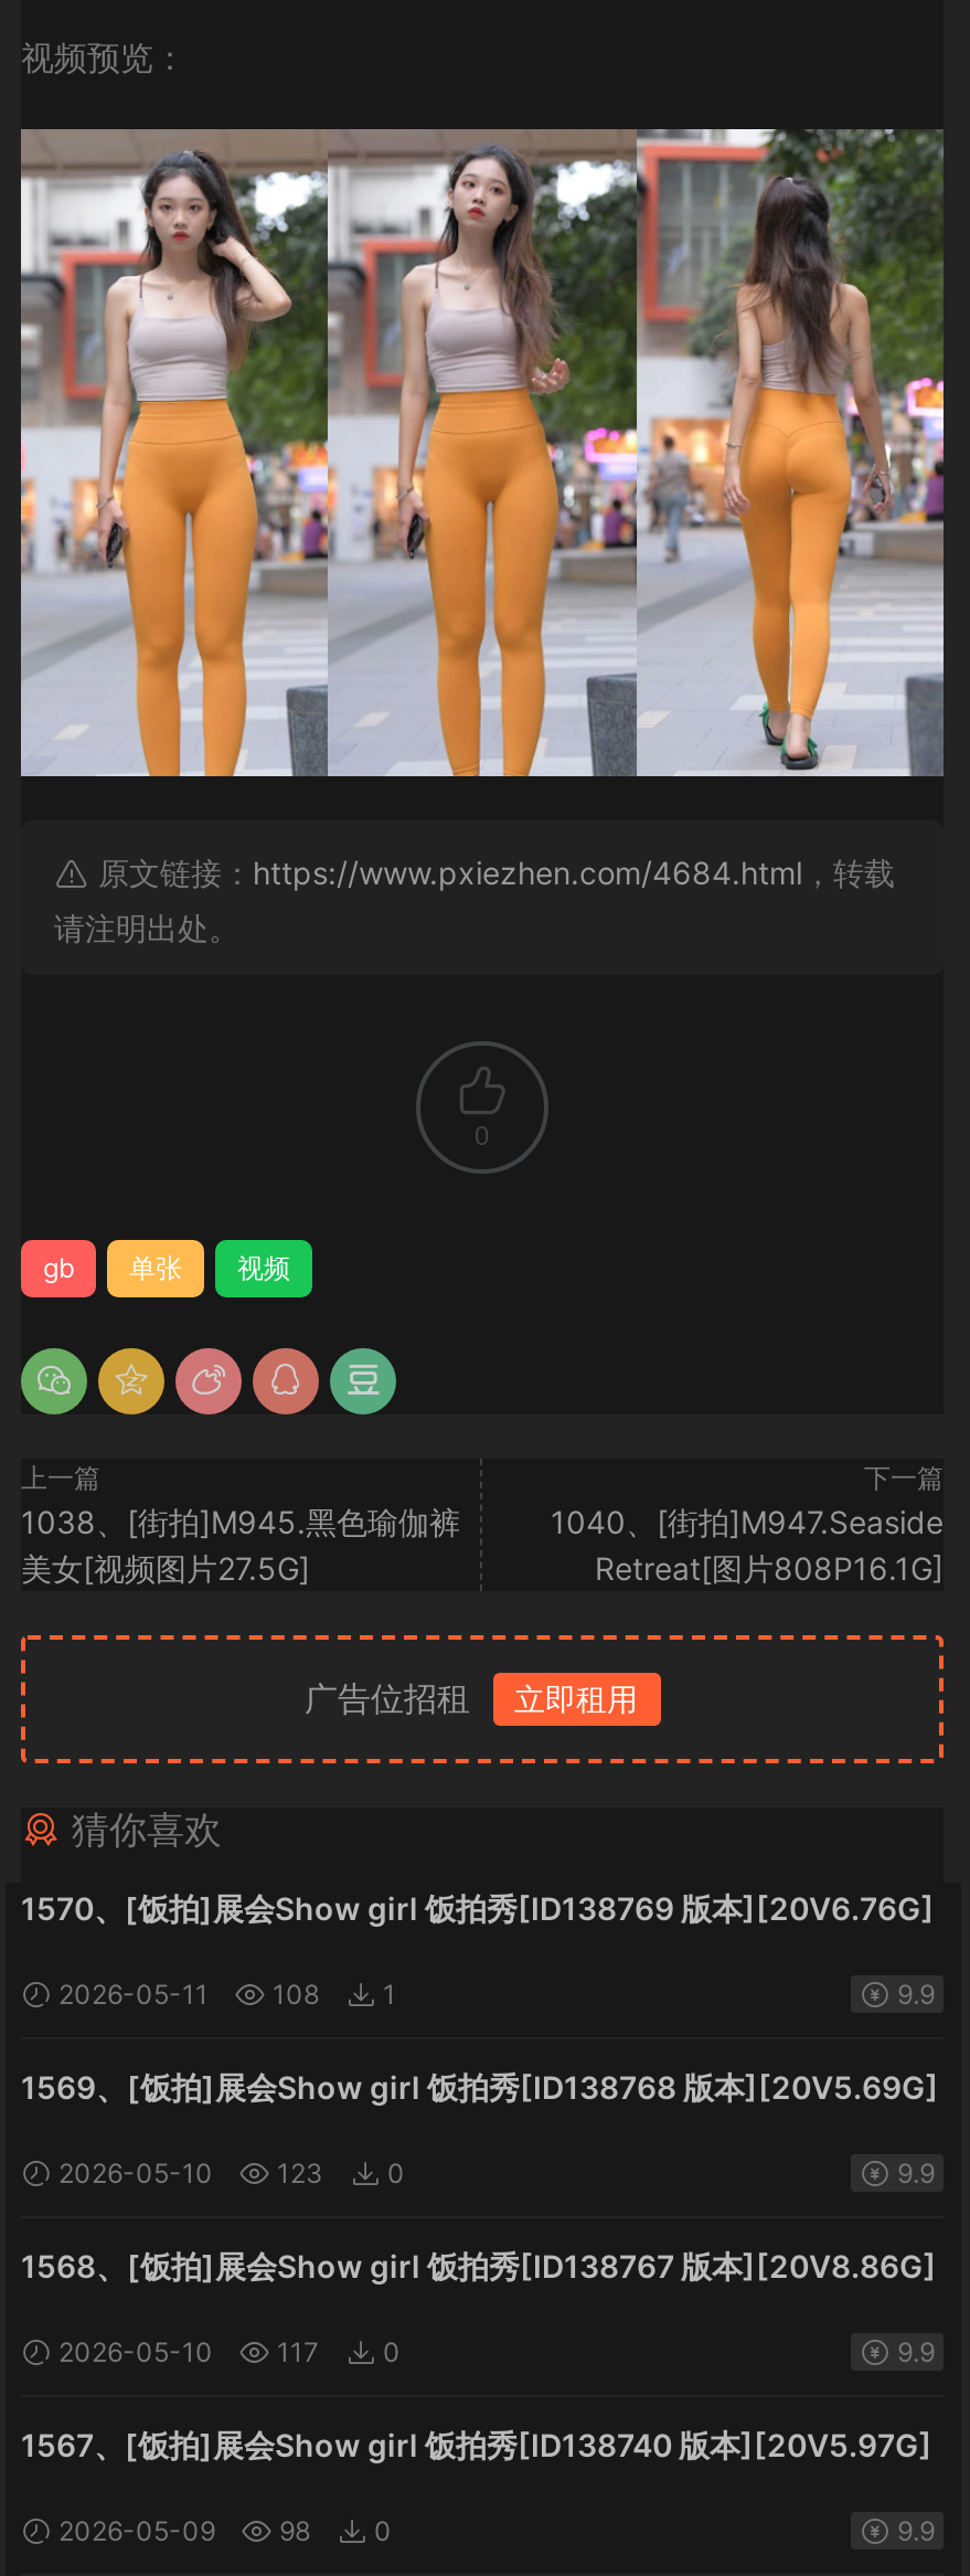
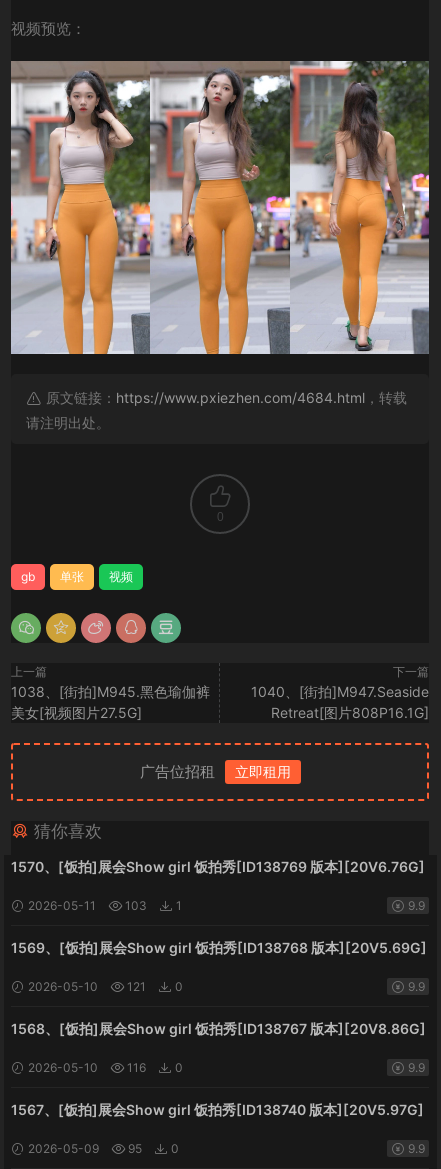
[52,1977,396,2010] 2026-05-11 108 1 -> [25,898,182,913] 2026-05-11 103 1
[52,2156,405,2189] 2026-05-10 123 0 -> [25,979,183,994] 2026-05-10 121 0
[52,2334,401,2368] 2026-05-10 117 0 -> [25,1060,183,1075] 2026-05-10 116 0
[52,2513,392,2546] 2026-05-09 98 0 -> [25,1141,179,1156] 2026-05-09 95 0

